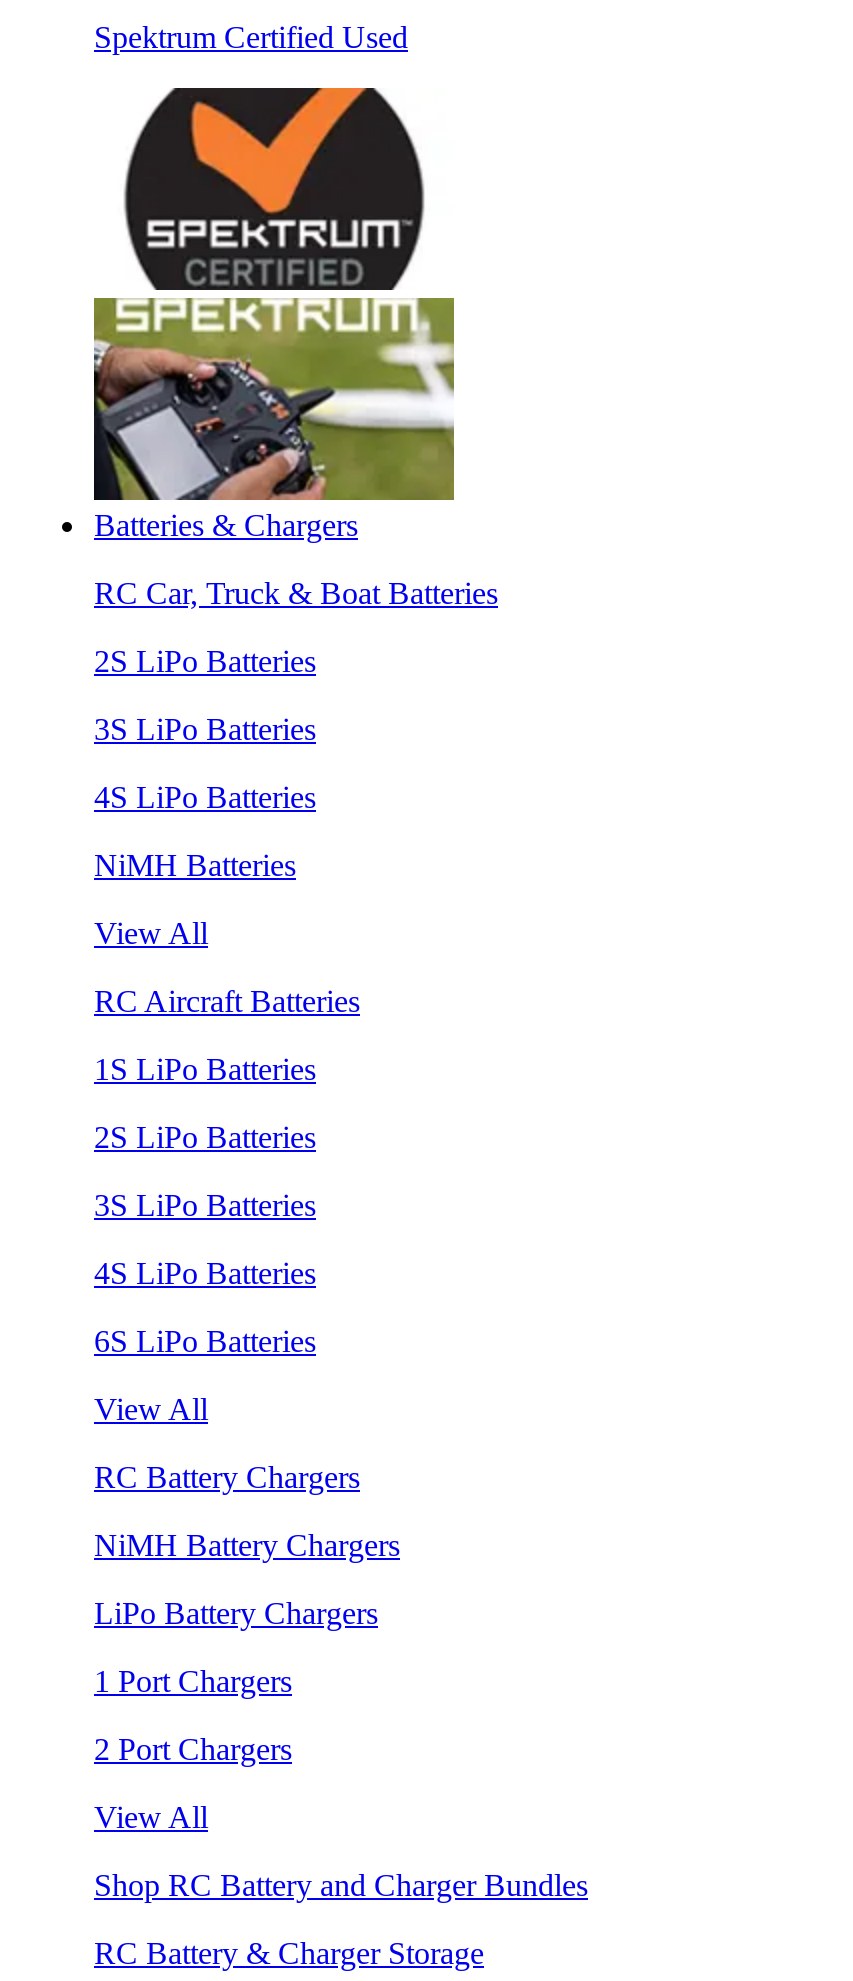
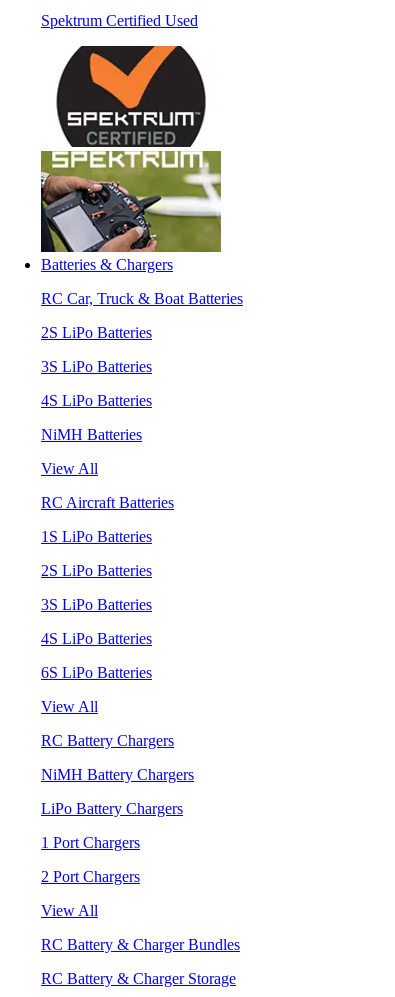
[94,1868,588,1902] Shop RC Battery and Charger Bundles -> [41,936,240,953] RC Battery & Charger Bundles

